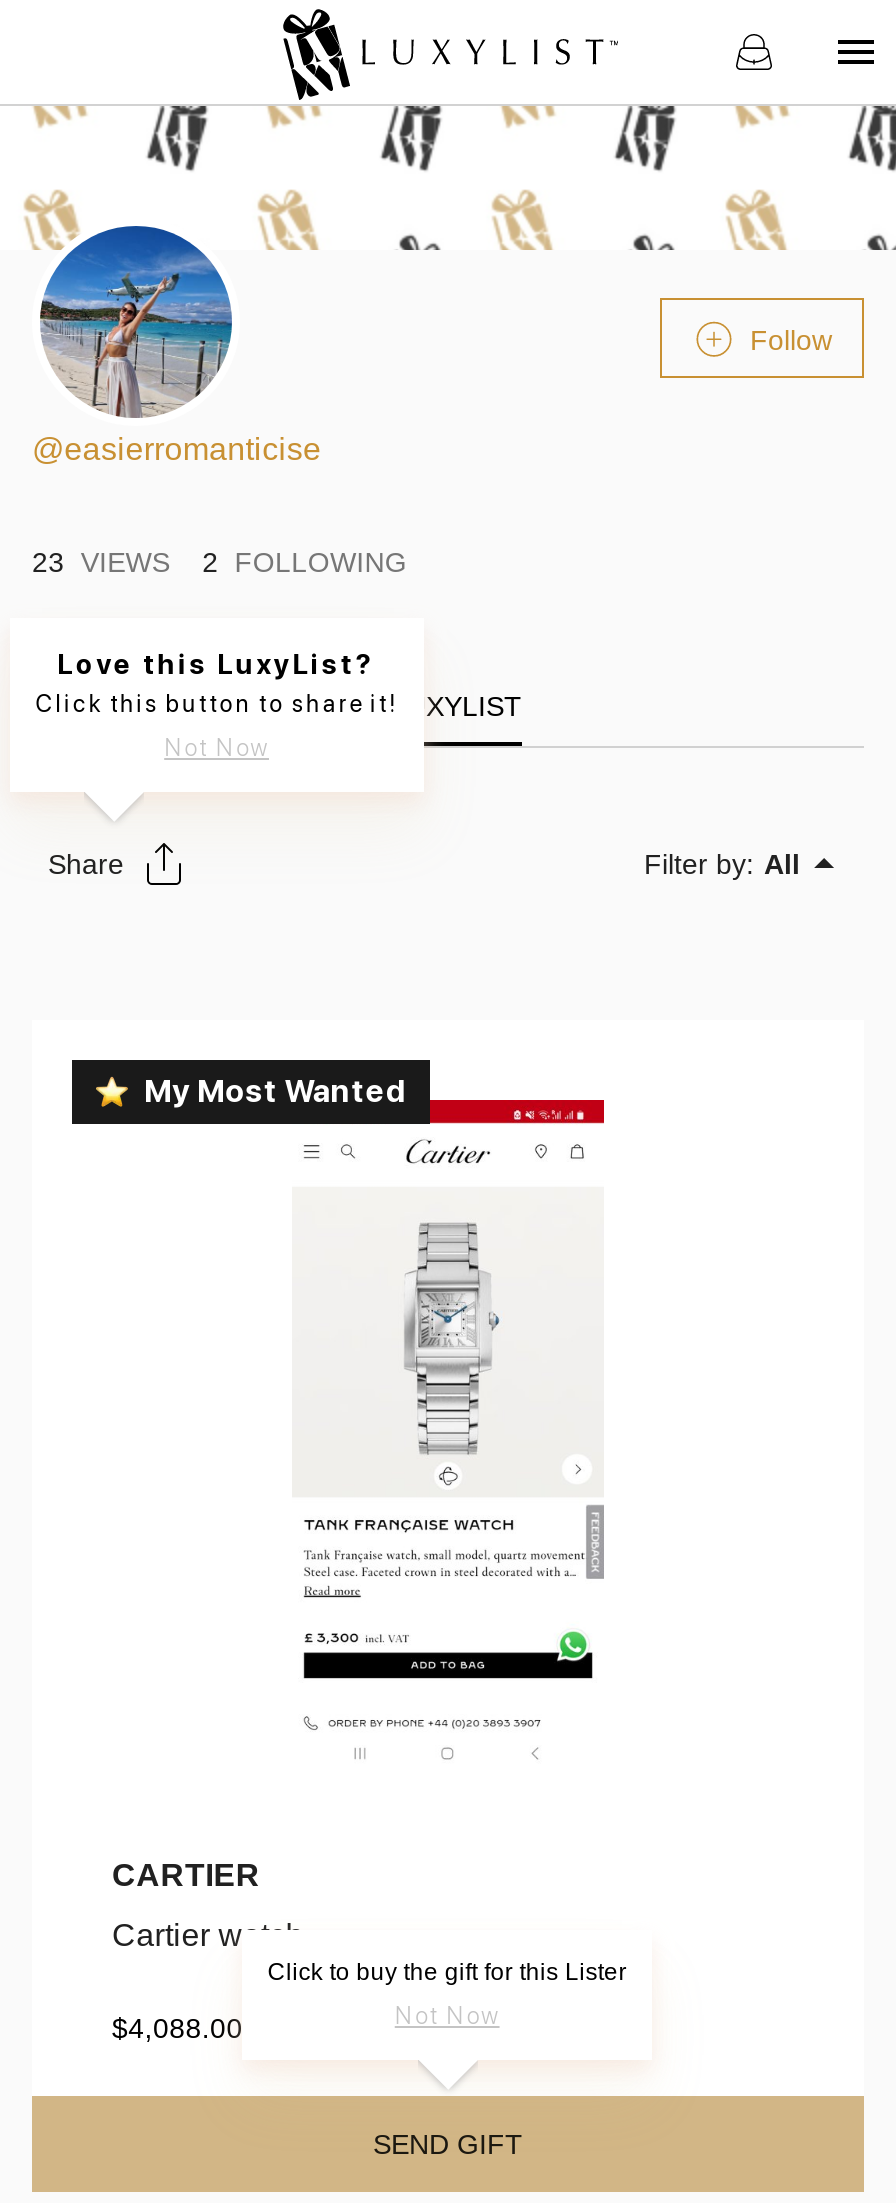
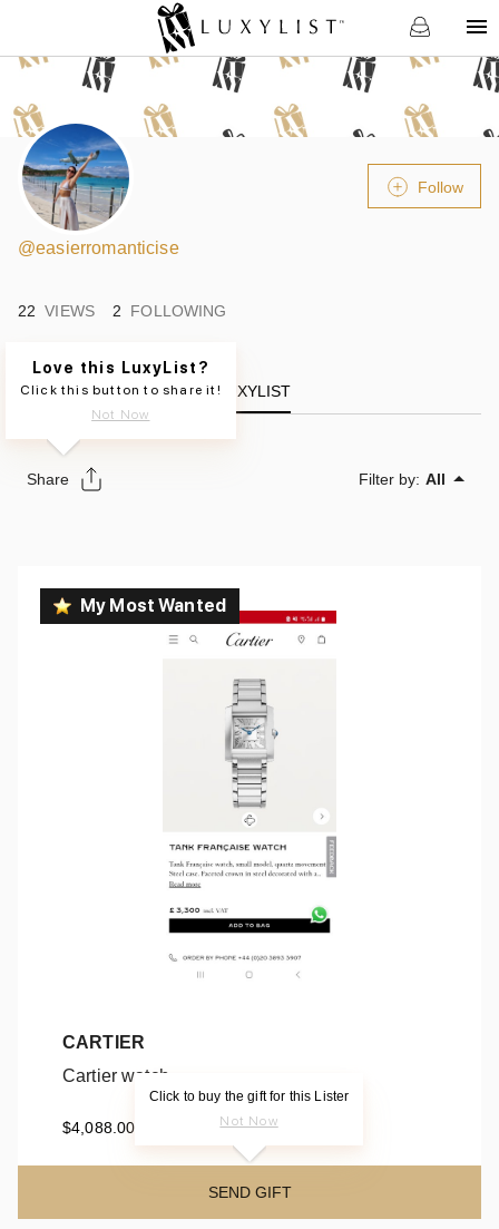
[32,546,407,578] 23 VIEWS 2 FOLLOWING -> [18,302,227,320] 22 VIEWS 2 FOLLOWING

